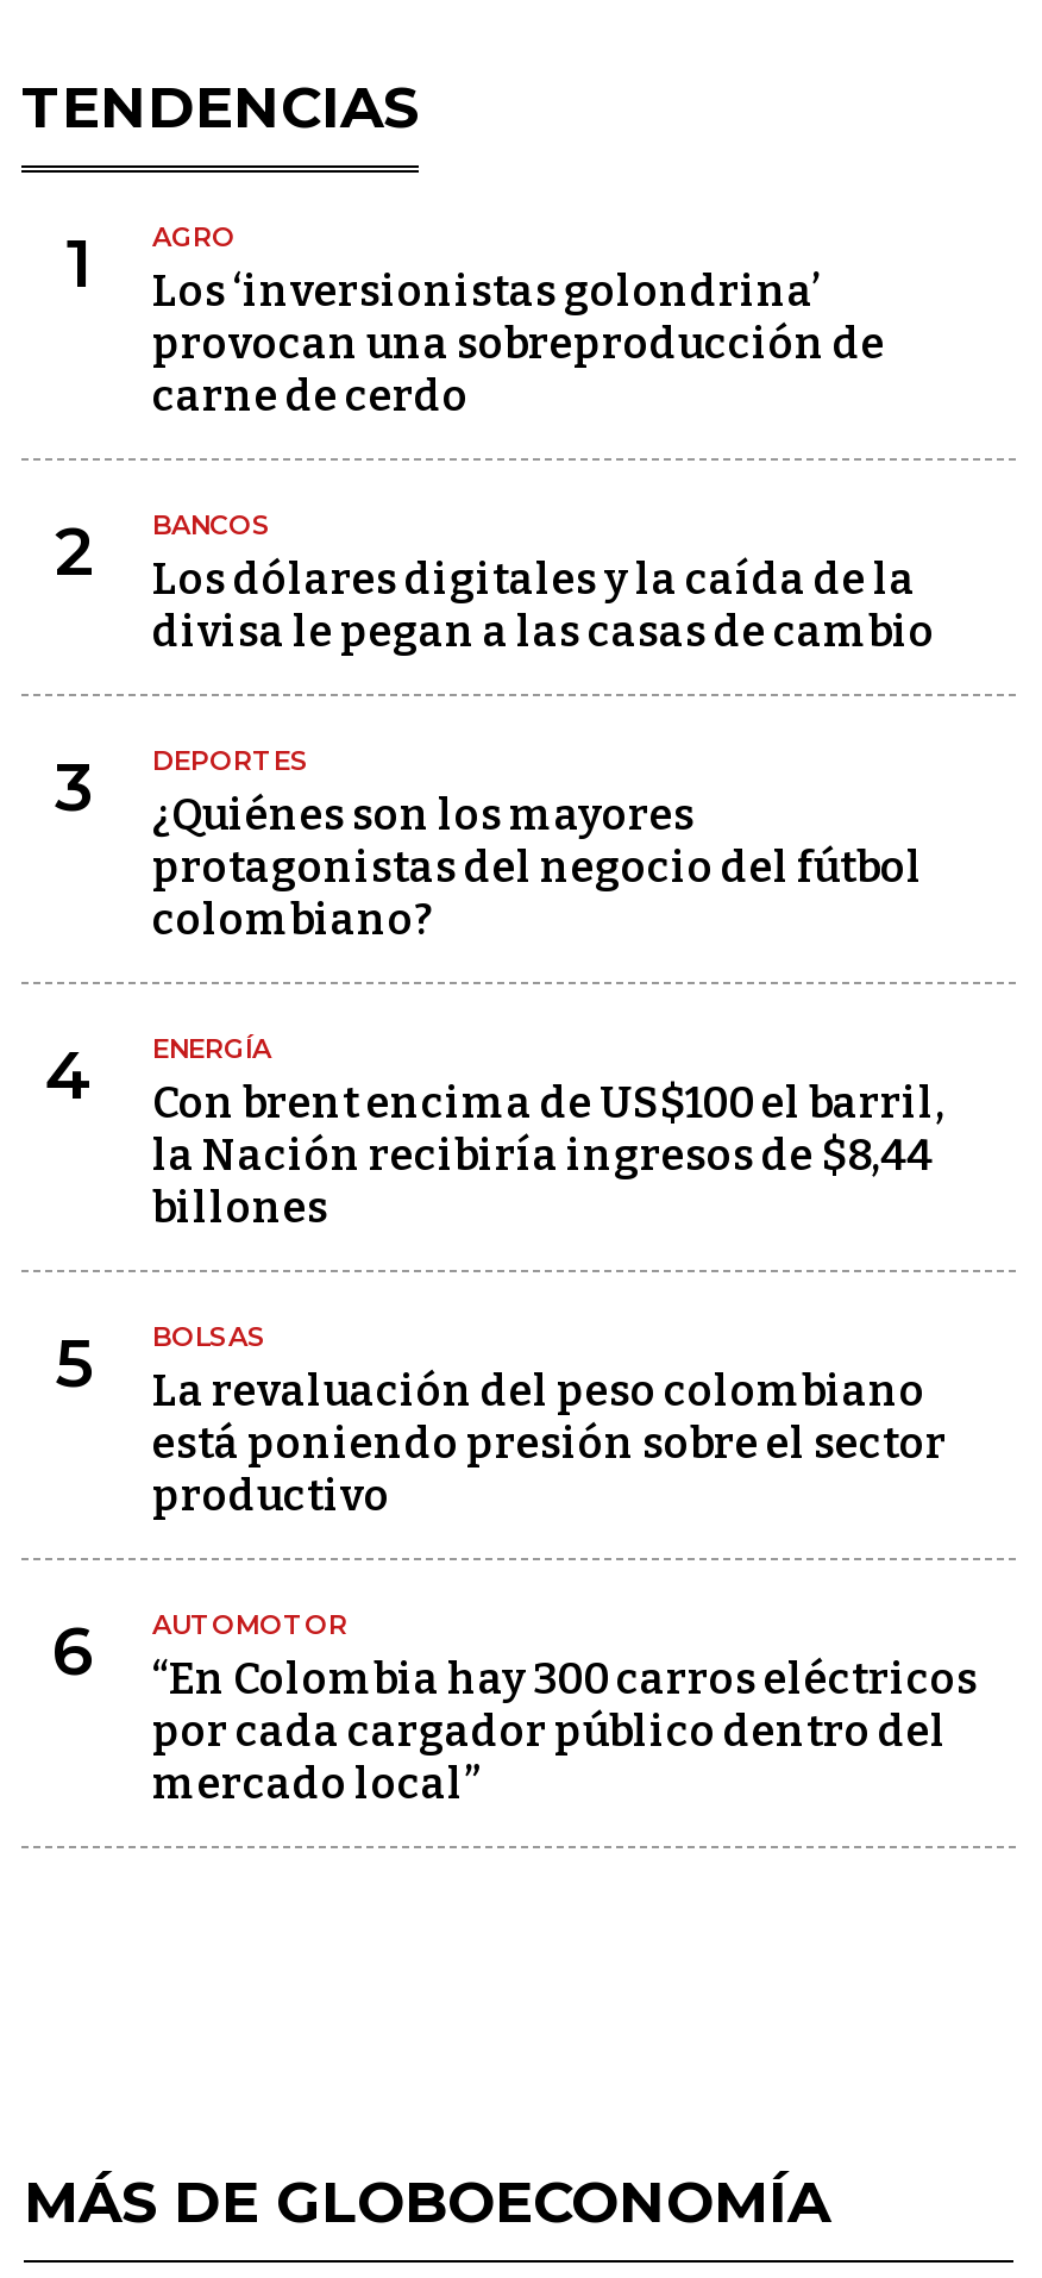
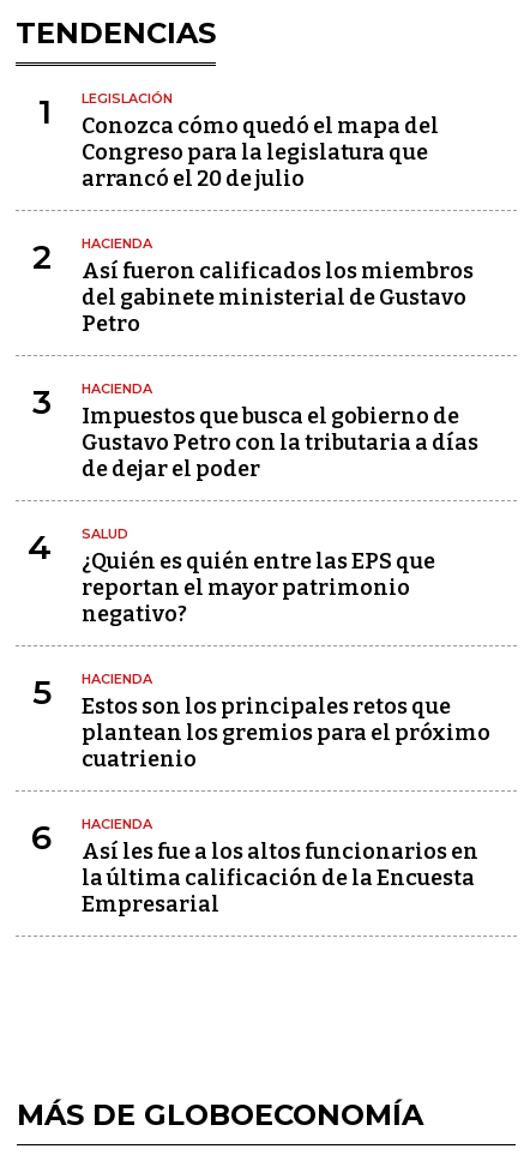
[152,220,885,423] AGRO | Los ‘inversionistas golondrina’ | provocan una sobreproducción de | carne de cerdo -> [82,90,439,192] LEGISLACIÓN | Conozca cómo quedó el mapa del | Congreso para la legislatura que | arrancó el 20 de julio
[152,508,935,658] BANCOS | Los dólares digitales y la caída de la | divisa le pegan a las casas de cambio -> [82,235,474,337] HACIENDA | Así fueron calificados los miembros | del gabinete ministerial de Gustavo | Petro
[152,744,923,946] DEPORTES | ¿Quiénes son los mayores | protagonistas del negocio del fútbol | colombiano? -> [82,380,478,482] HACIENDA | Impuestos que busca el gobierno de | Gustavo Petro con la tributaria a días | de dejar el poder
[152,1032,944,1234] ENERGÍA | Con brent encima de US$100 el barril, | la Nación recibiría ingresos de $8,44 | billones -> [82,525,435,627] SALUD | ¿Quién es quién entre las EPS que | reportan el mayor patrimonio | negativo?
[152,1320,947,1522] BOLSAS | La revaluación del peso colombiano | está poniendo presión sobre el sector | productivo -> [82,670,490,772] HACIENDA | Estos son los principales retos que | plantean los gremios para el próximo | cuatrienio
[152,1608,978,1810] AUTOMOTOR | “En Colombia hay 300 carros eléctricos | por cada cargador público dentro del | mercado local” -> [82,816,478,918] HACIENDA | Así les fue a los altos funcionarios en | la última calificación de la Encuesta | Empresarial

